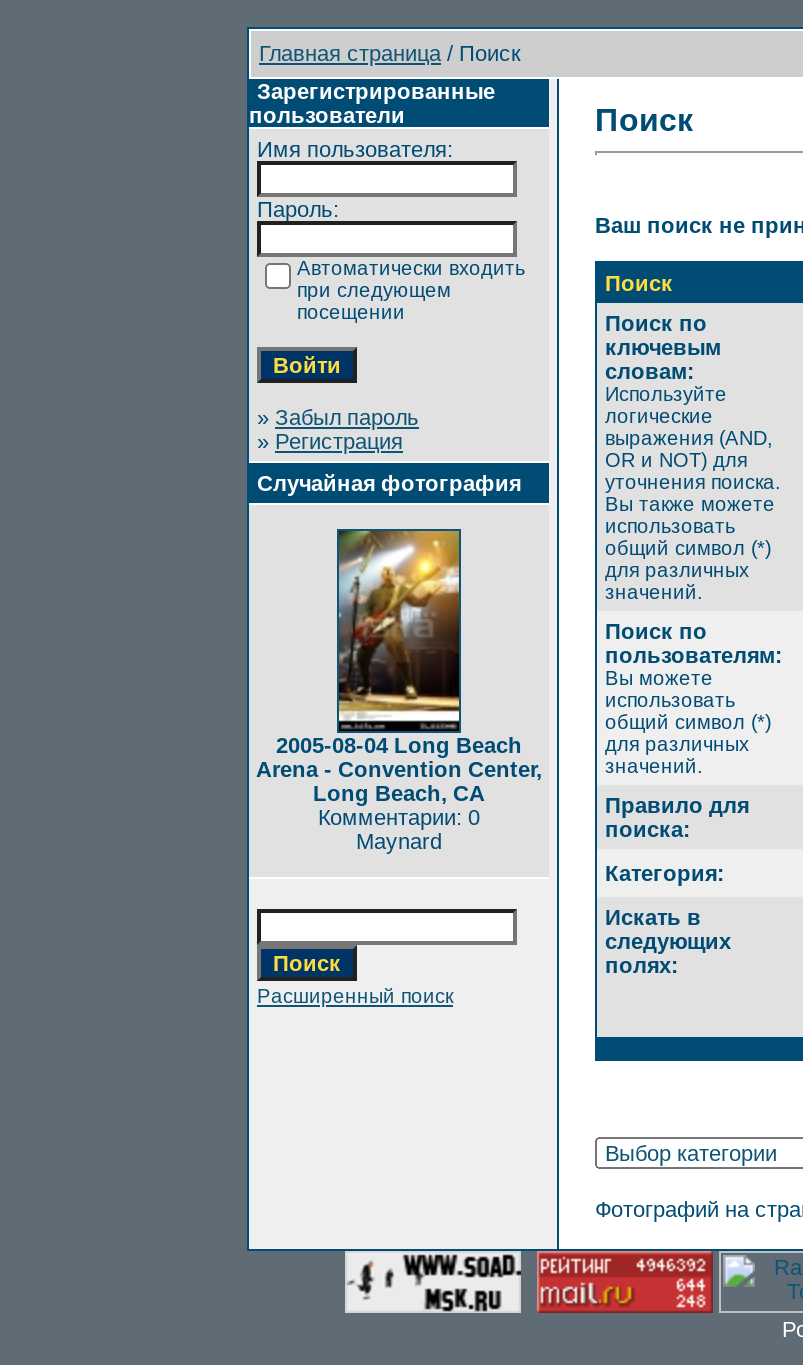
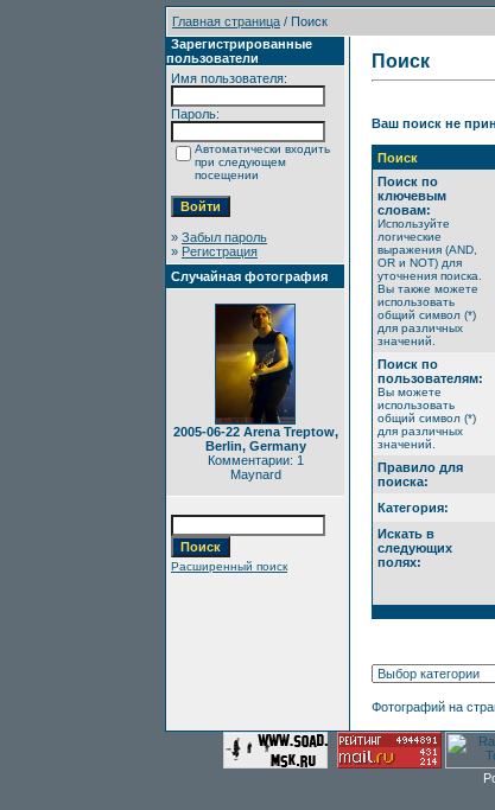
[256,529,542,829] [image] | 2005-08-04 Long Beach | Arena - Convention Center, | Long Beach, CA | Комментарии: 0 -> [173,302,338,467] [image] | 2005-06-22 Arena Treptow, | Berlin, Germany | Комментарии: 1

